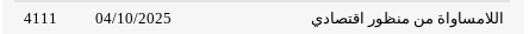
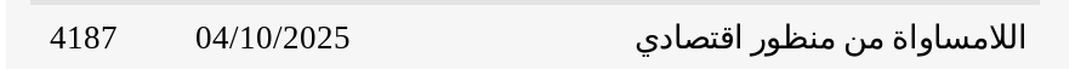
[24,9,57,27] 4111 -> [50,19,118,56] 4187

